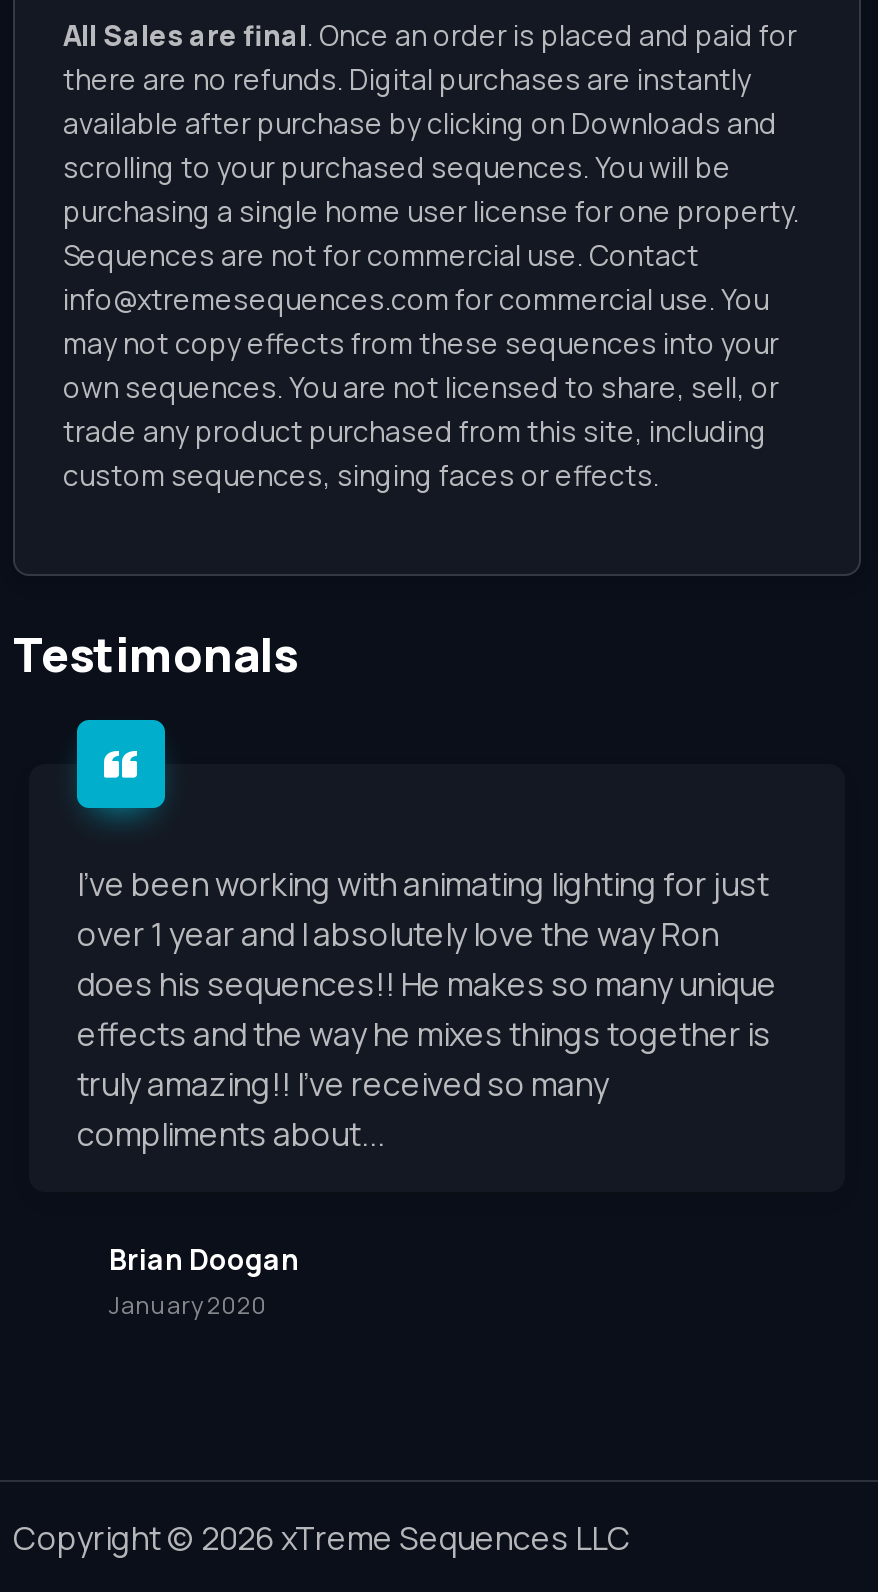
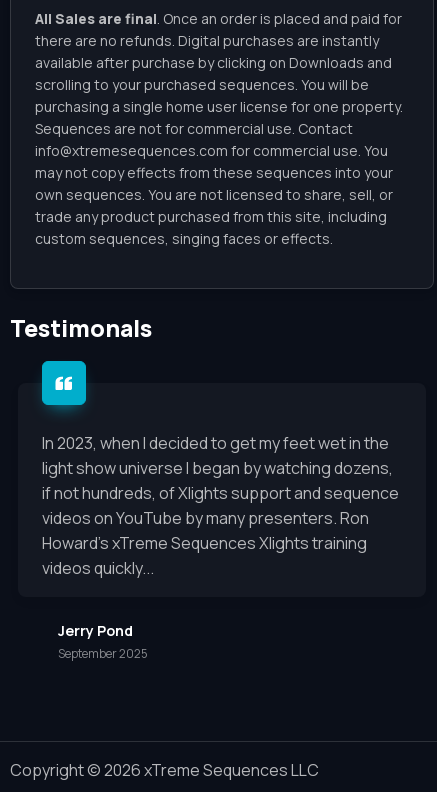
[77,862,777,1156] I’ve been working with animating lighting for just | over 1 year and I absolutely love the way Ron | does his sequences!! He makes so many unique | effects and the way he mixes things together is | truly amazing!! I’ve received so many | compliments about... -> [42,432,399,579] In 2023, when I decided to get my feet wet in the | light show universe I began by watching dozens, | if not hundreds, of Xlights support and sequence | videos on YouTube by many presenters. Ron | Howard's xTreme Sequences Xlights training | videos quickly...
[109,1240,299,1322] Brian Doogan | January 2020 -> [58,621,148,662] Jerry Pond | September 2025

